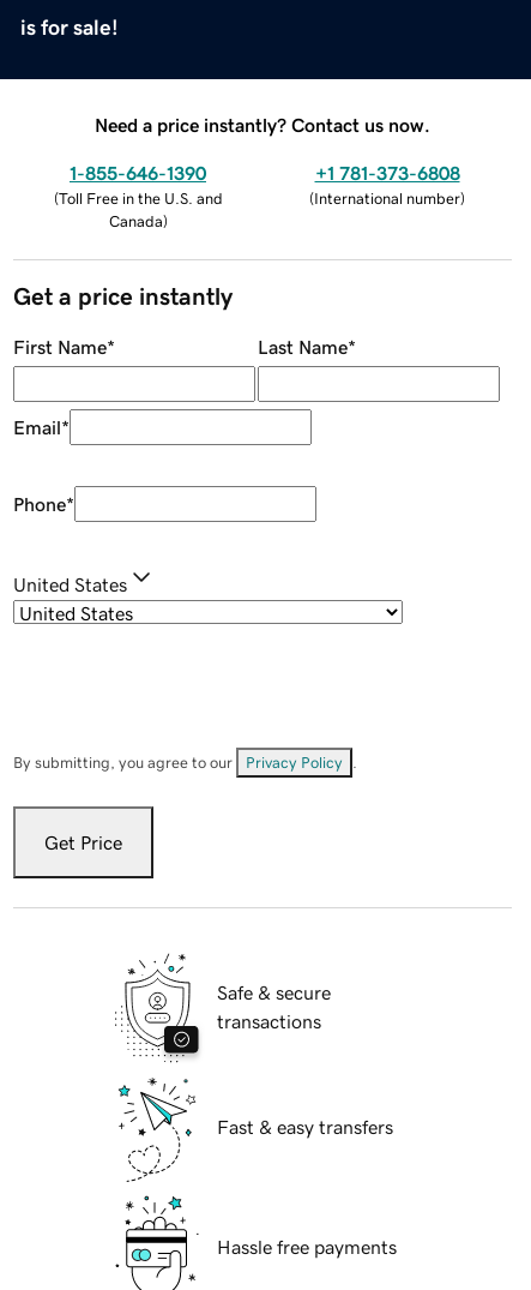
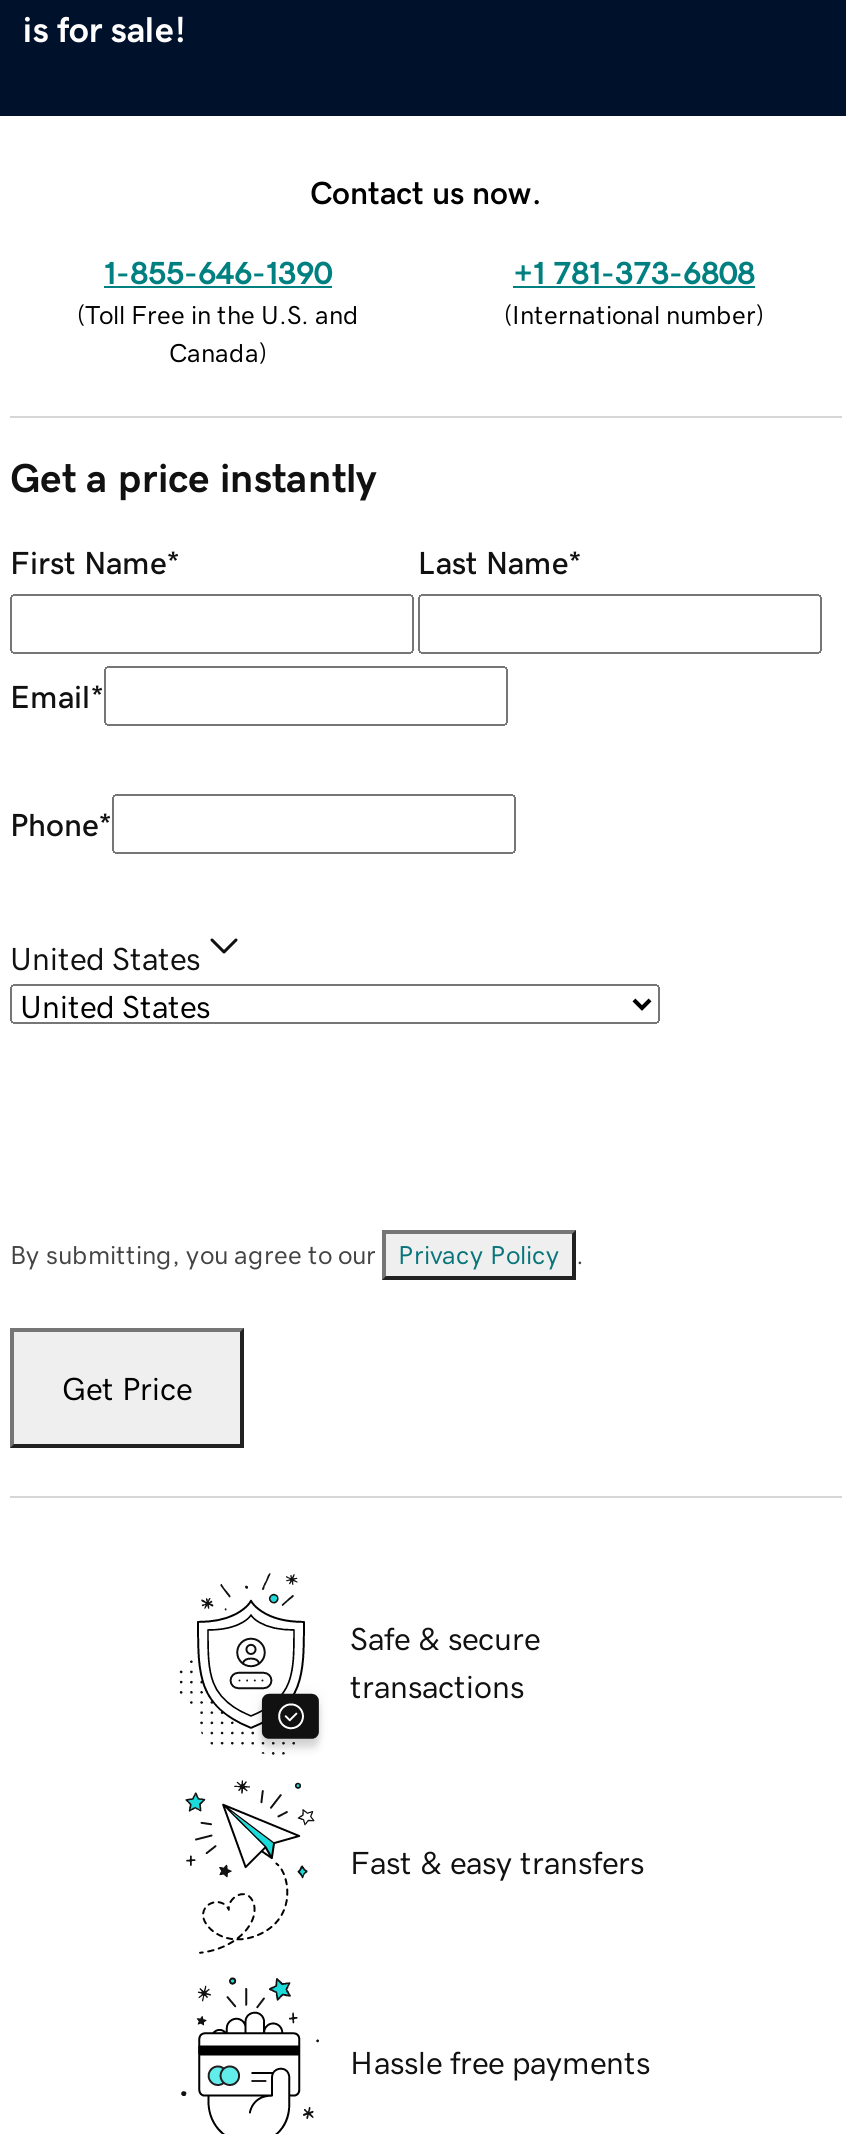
[95,115,430,134] Need a price instantly? Contact us now. -> [310,175,542,207] Contact us now.

